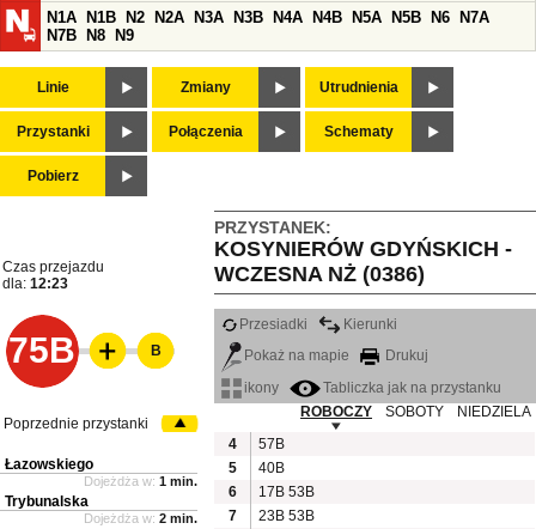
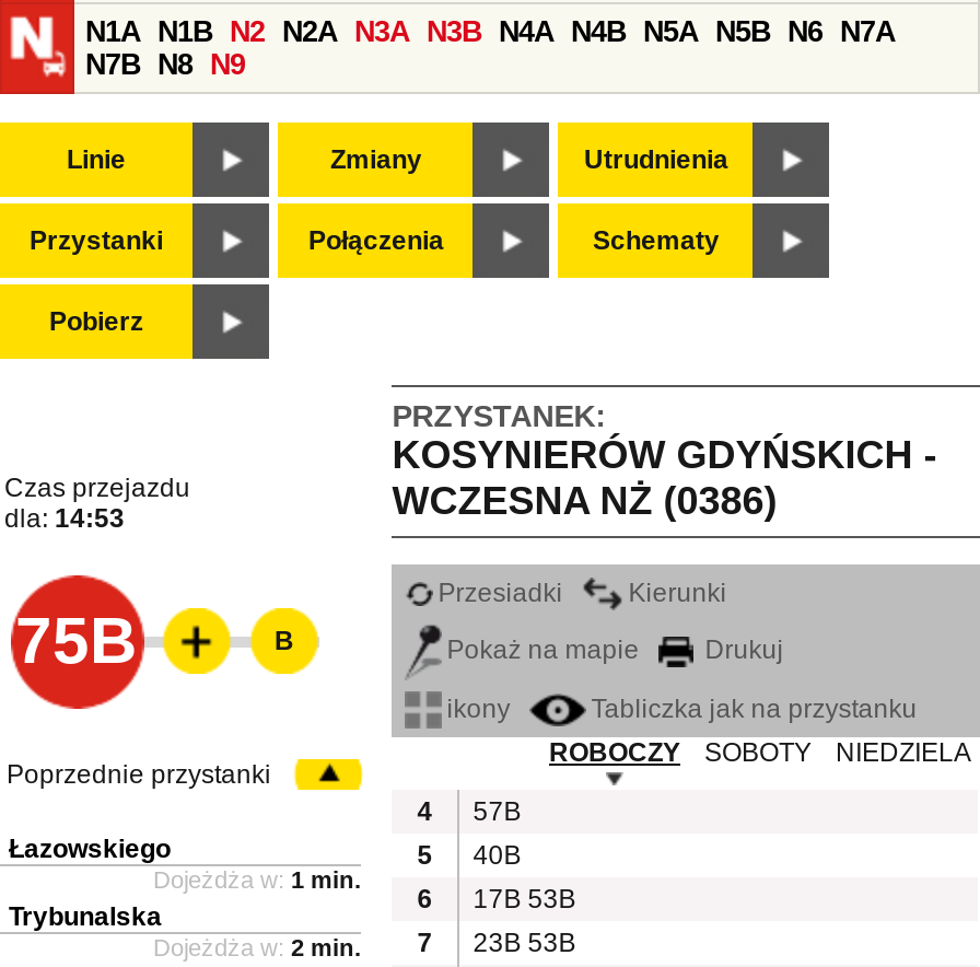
[2,275,68,292] dla: 12:23 -> [4,503,125,534] dla: 14:53

